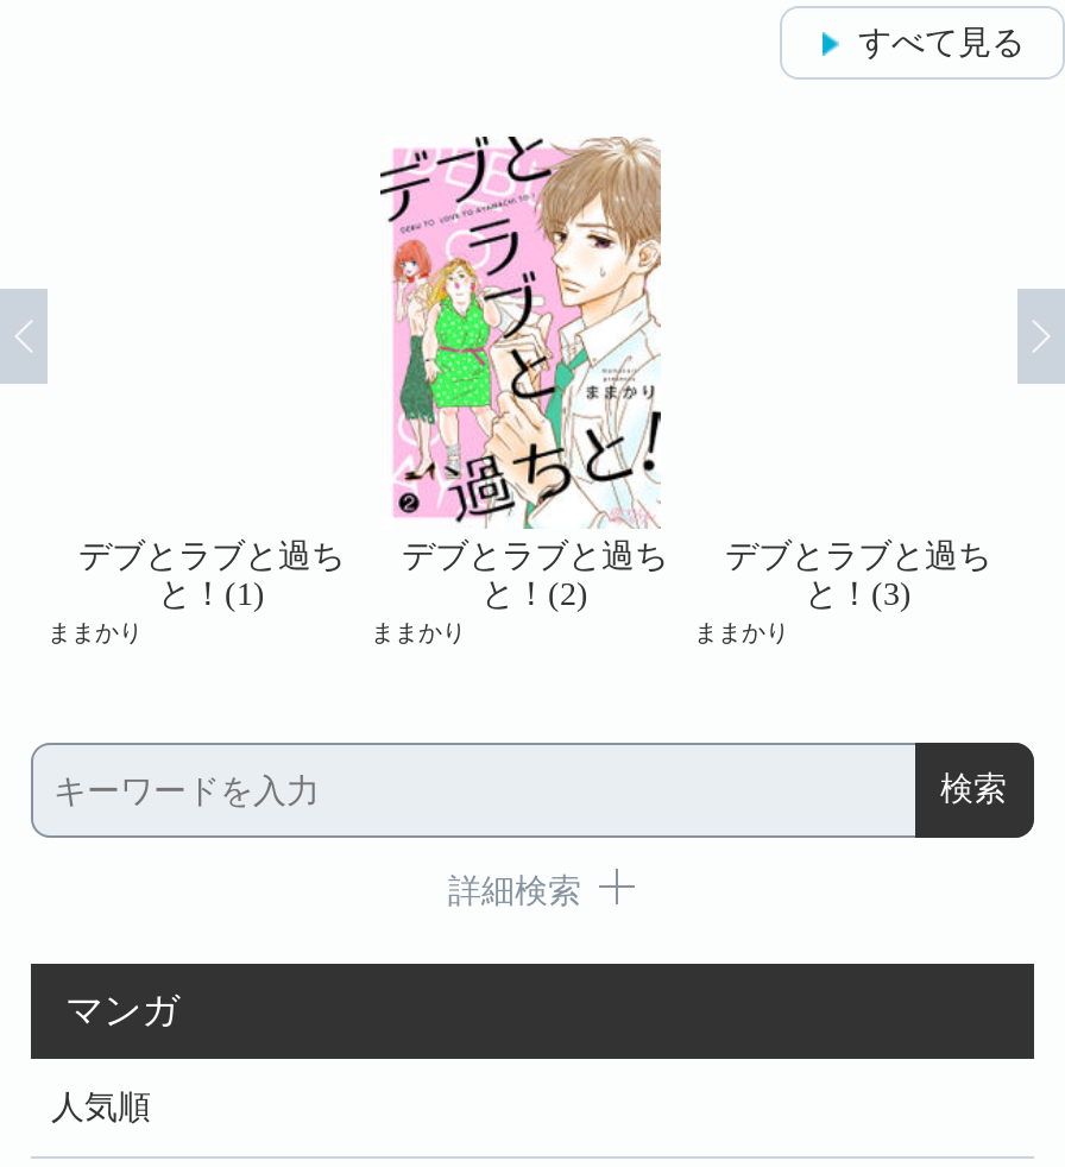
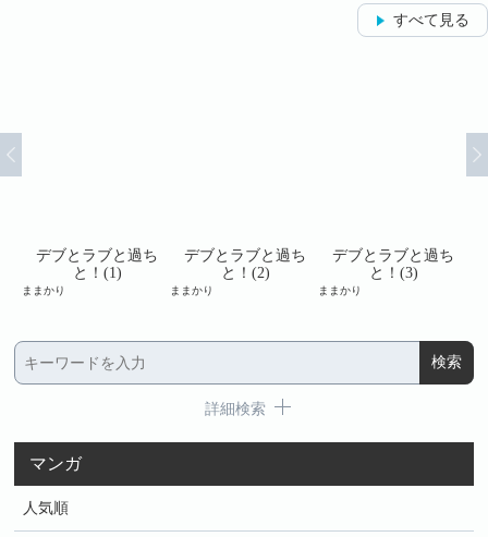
[378,134,663,531] [image] -> none

